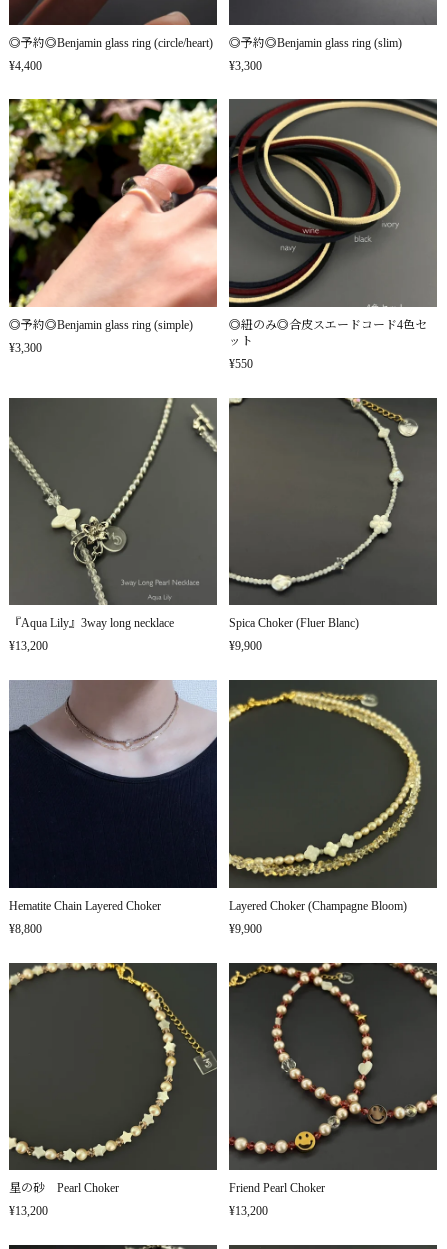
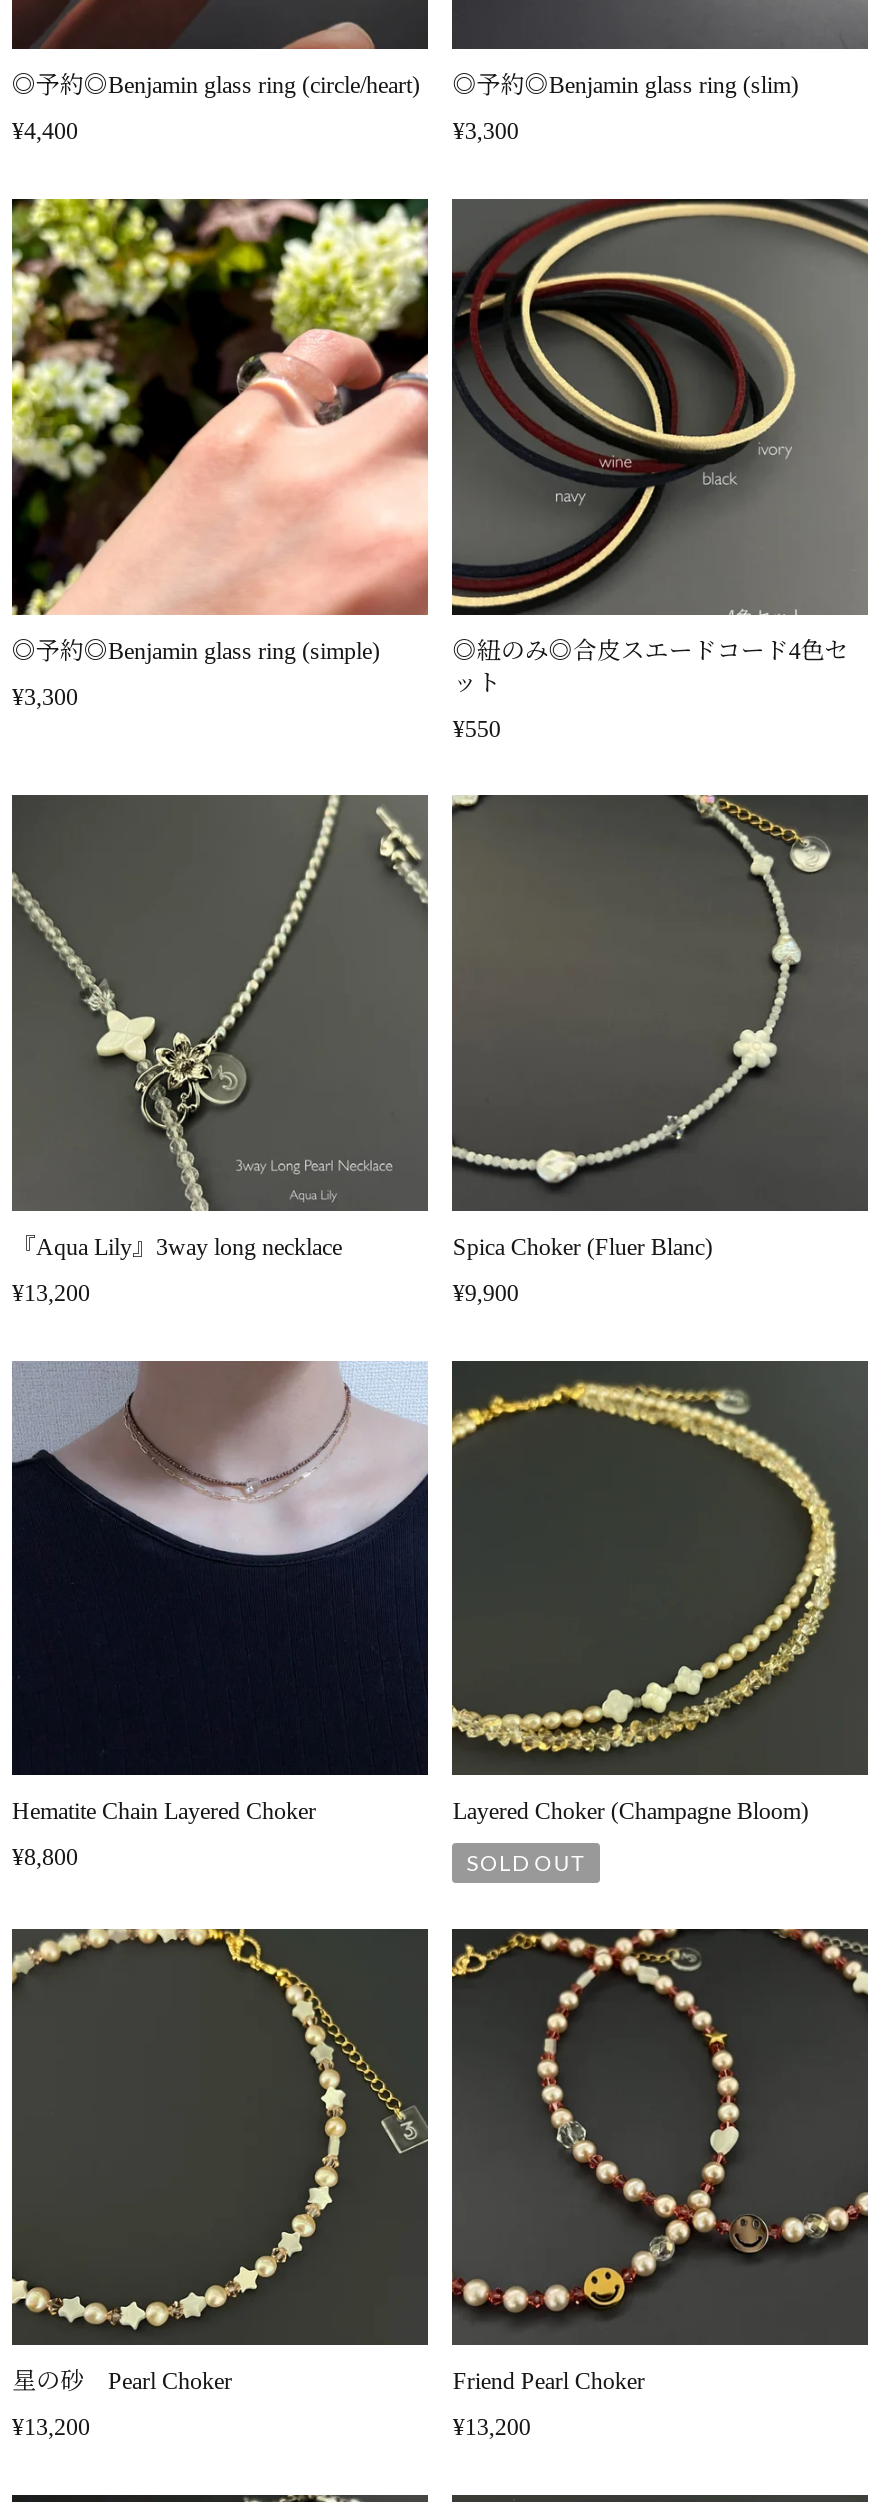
[229,922,262,936] ¥9,900 -> [467,1850,586,1876] SOLD OUT

